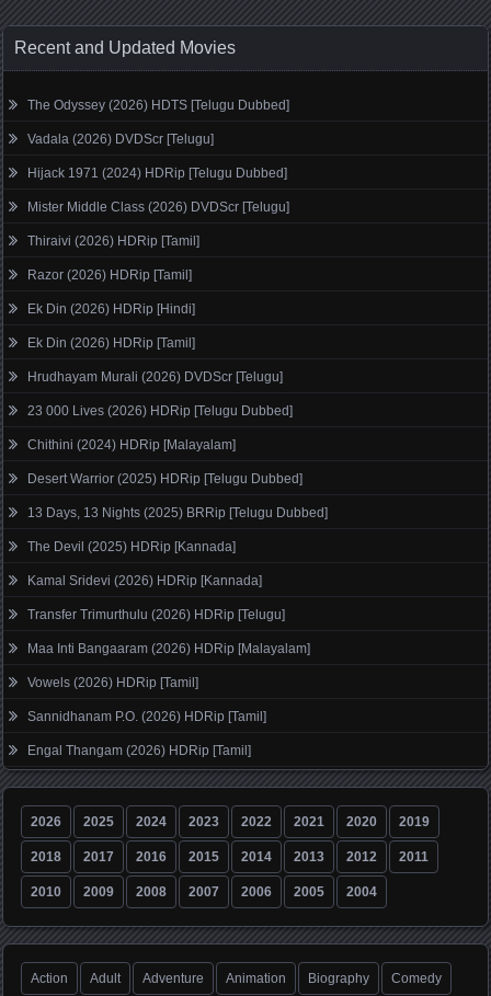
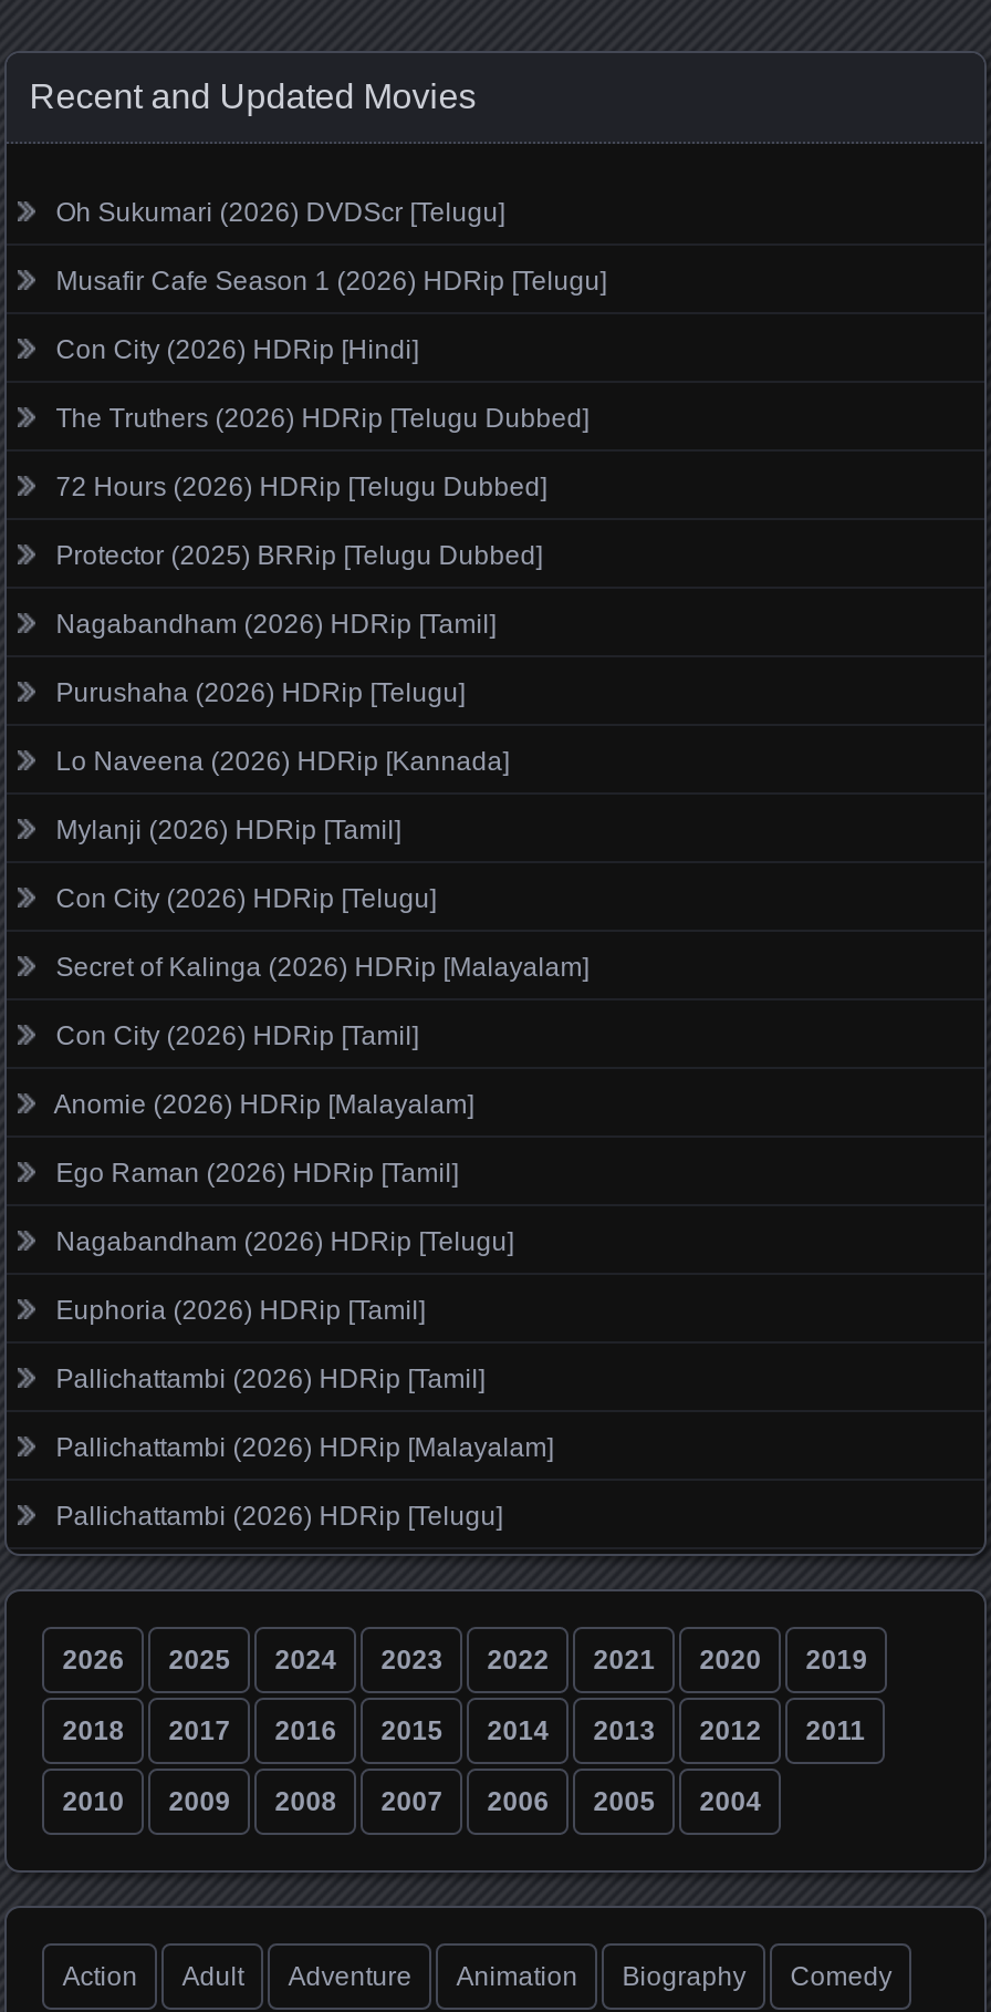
[28,98,290,113] The Odyssey (2026) HDTS [Telugu Dubbed] -> [56,197,505,228] Oh Sukumari (2026) DVDScr [Telugu]
[28,132,214,147] Vadala (2026) DVDScr [Telugu] -> [56,266,607,297] Musafir Cafe Season 1 (2026) HDRip [Telugu]
[28,166,287,181] Hijack 1971 (2024) HDRip [Telugu Dubbed] -> [56,334,419,365] Con City (2026) HDRip [Hindi]
[28,200,290,215] Mister Middle Class (2026) DVDScr [Telugu] -> [56,403,589,434] The Truthers (2026) HDRip [Telugu Dubbed]
[28,233,200,249] Thiraivi (2026) HDRip [Tamil] -> [56,472,547,503] 72 Hours (2026) HDRip [Telugu Dubbed]
[28,267,192,283] Razor (2026) HDRip [Tamil] -> [56,540,542,571] Protector (2025) BRRip [Telugu Dubbed]
[28,301,195,317] Ek Din (2026) HDRip [Hindi] -> [56,609,496,640] Nagabandham (2026) HDRip [Tamil]
[28,335,195,351] Ek Din (2026) HDRip [Tamil] -> [56,678,465,709] Purushaha (2026) HDRip [Telugu]
[28,369,283,385] Hrudhayam Murali (2026) DVDScr [Telugu] -> [56,746,509,777] Lo Naveena (2026) HDRip [Kannada]
[28,403,293,419] 23 000 Lives (2026) HDRip [Telugu Dubbed] -> [56,815,401,846] Mylanji (2026) HDRip [Tamil]
[28,437,236,453] Chithini (2024) HDRip [Malayalam] -> [56,883,436,914] Con City (2026) HDRip [Telugu]
[28,471,303,487] Desert Warrior (2025) HDRip [Telugu Dubbed] -> [56,952,589,983] Secret of Kalinga (2026) HDRip [Malayalam]
[28,505,328,521] 13 Days, 13 Nights (2025) BRRip [Telugu Dubbed] -> [56,1021,419,1052] Con City (2026) HDRip [Tamil]
[28,539,236,555] The Devil (2025) HDRip [Kannada] -> [54,1089,474,1120] Anomie (2026) HDRip [Malayalam]
[28,573,262,589] Kamal Sridevi (2026) HDRip [Kannada] -> [56,1158,458,1189] Ego Raman (2026) HDRip [Tamil]
[28,607,285,622] Transfer Trimurthulu (2026) HDRip [Telugu] -> [56,1226,514,1257] Nagabandham (2026) HDRip [Telugu]
[28,641,310,656] Maa Inti Bangaaram (2026) HDRip [Malayalam] -> [56,1295,425,1326] Euphoria (2026) HDRip [Tamil]
[28,675,199,690] Vowels (2026) HDRip [Tamil] -> [56,1364,485,1395] Pallichattambi (2026) HDRip [Tamil]
[28,709,267,724] Sannidhanam P.O. (2026) HDRip [Tamil] -> [56,1432,553,1463] Pallichattambi (2026) HDRip [Malayalam]
[28,743,251,758] Engal Thangam (2026) HDRip [Tamil] -> [56,1501,503,1532] Pallichattambi (2026) HDRip [Telugu]

